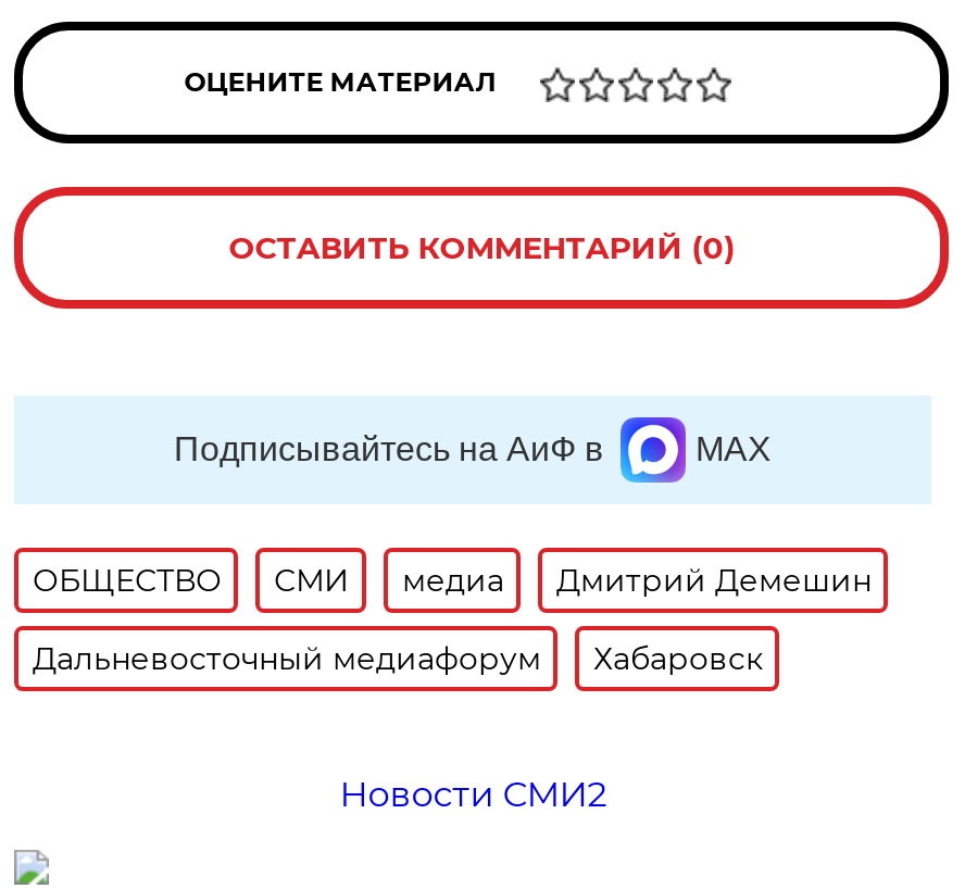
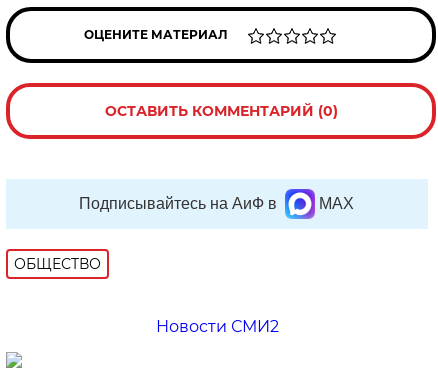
[32,561,871,679] СМИ | медиа | Дмитрий Демешин | Дальневосточный медиафорум | Хабаровск -> none

